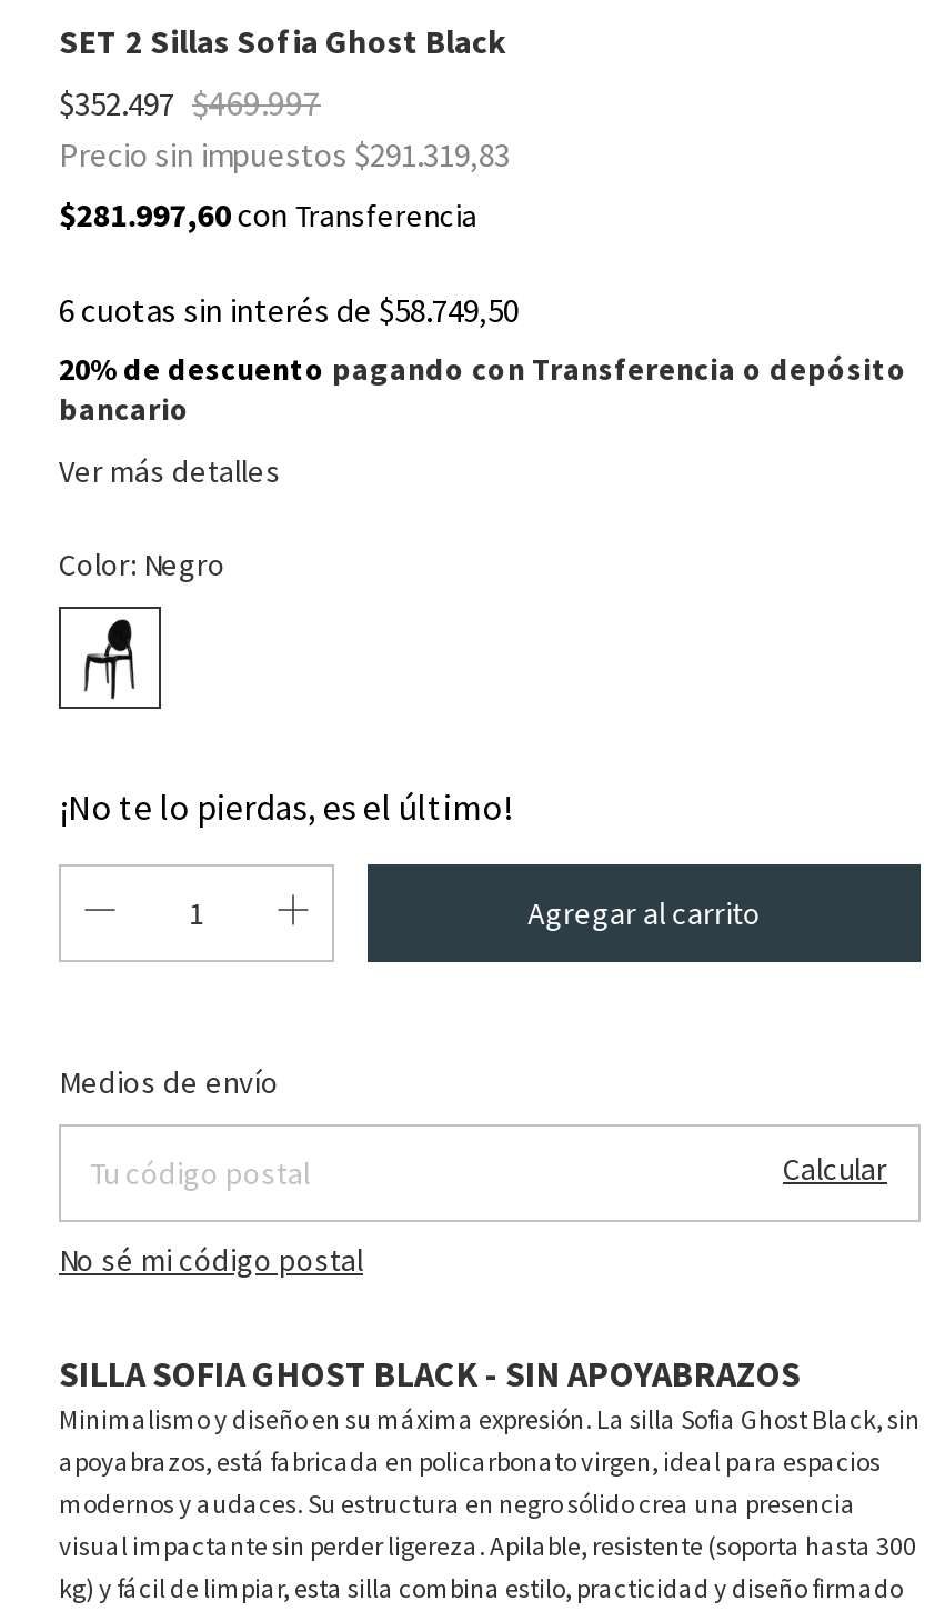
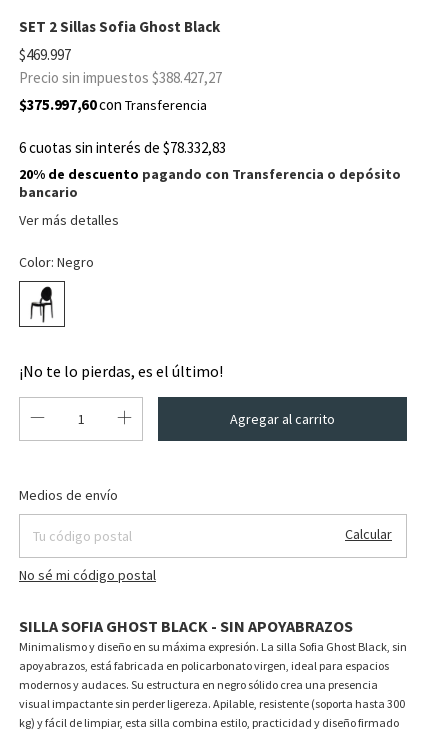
[59,79,510,235] $352.497 $469.997 | Precio sin impuestos $291.319,83 | $281.997,60 con -> [19,45,222,114] $469.997 | Precio sin impuestos $388.427,27 | $375.997,60 con
[59,288,519,330] 6 cuotas sin interés de $58.749,50 -> [19,138,226,157] 6 cuotas sin interés de $78.332,83

